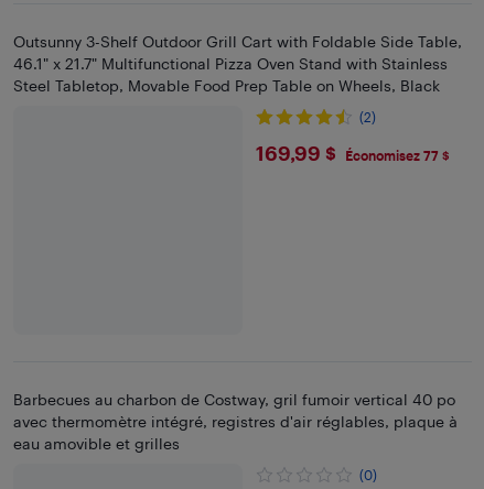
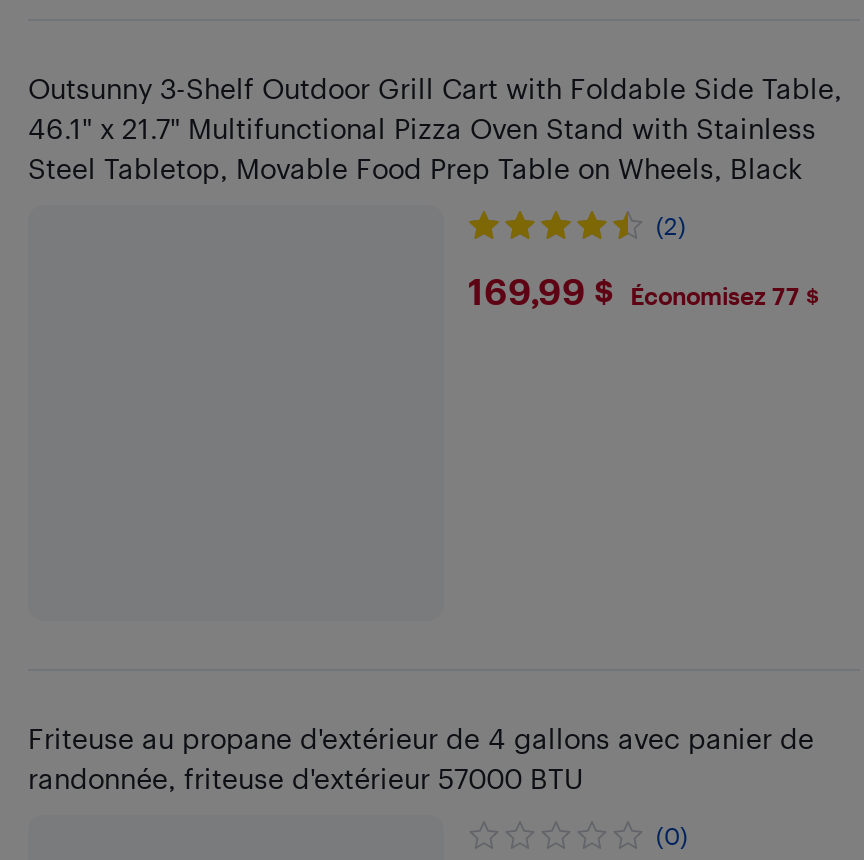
[13,390,458,453] Barbecues au charbon de Costway, gril fumoir vertical 40 po | avec thermomètre intégré, registres d'air réglables, plaque à | eau amovible et grilles -> [28,721,814,795] Friteuse au propane d'extérieur de 4 gallons avec panier de | randonnée, friteuse d'extérieur 57000 BTU

